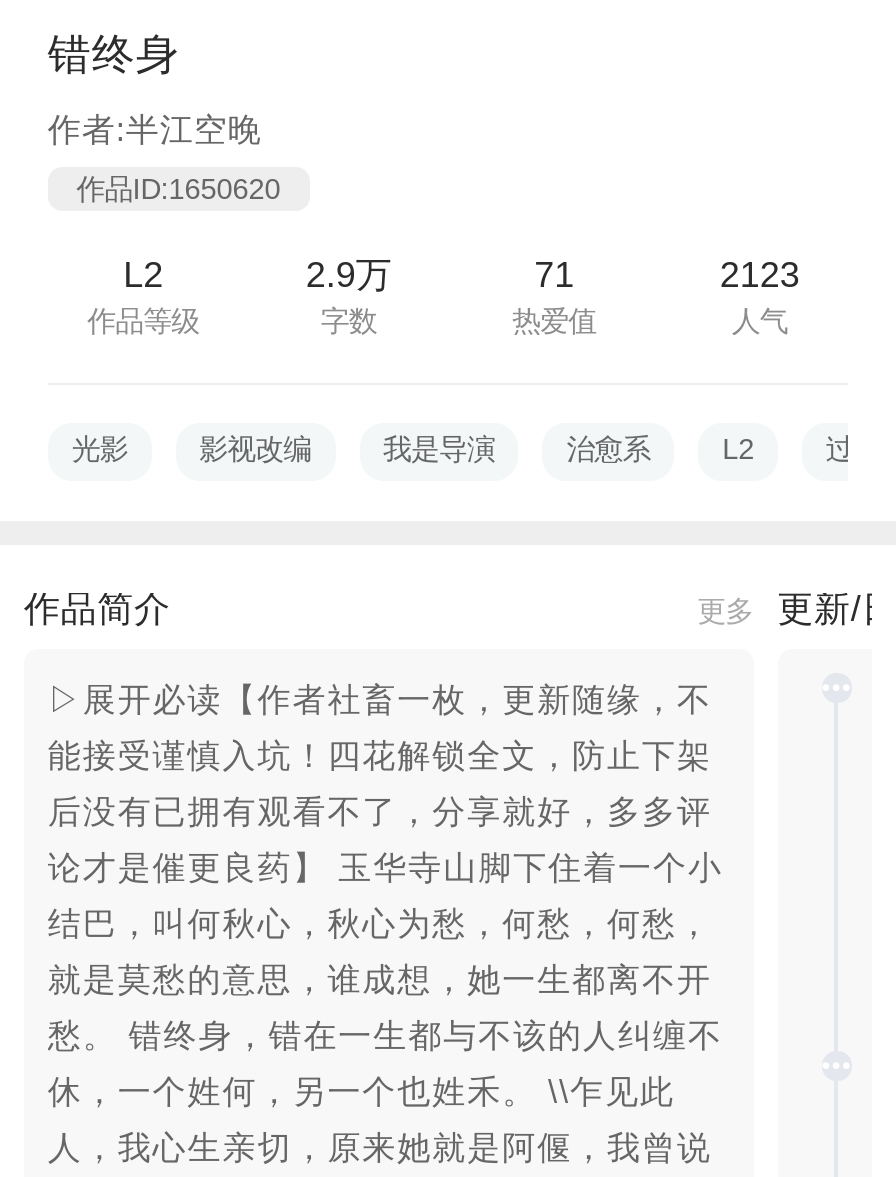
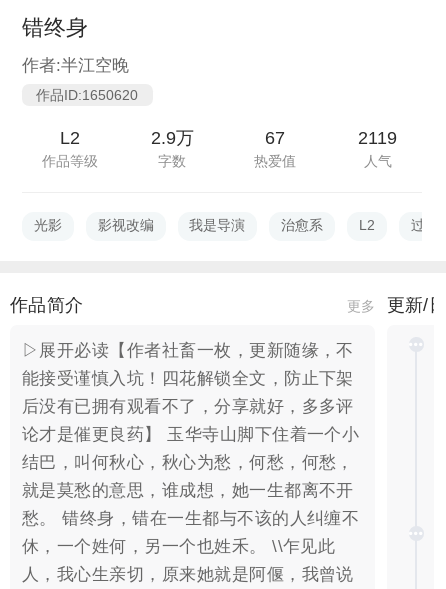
[534,255,574,295] 71 -> [265,128,285,148] 67
[720,255,800,295] 2123 -> [358,128,397,148] 2119

